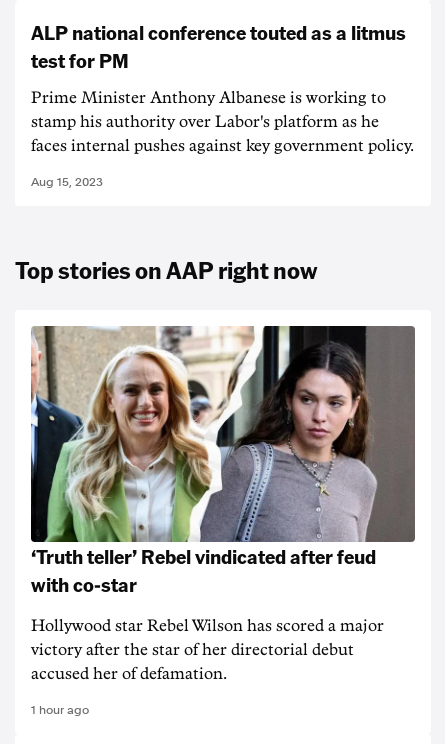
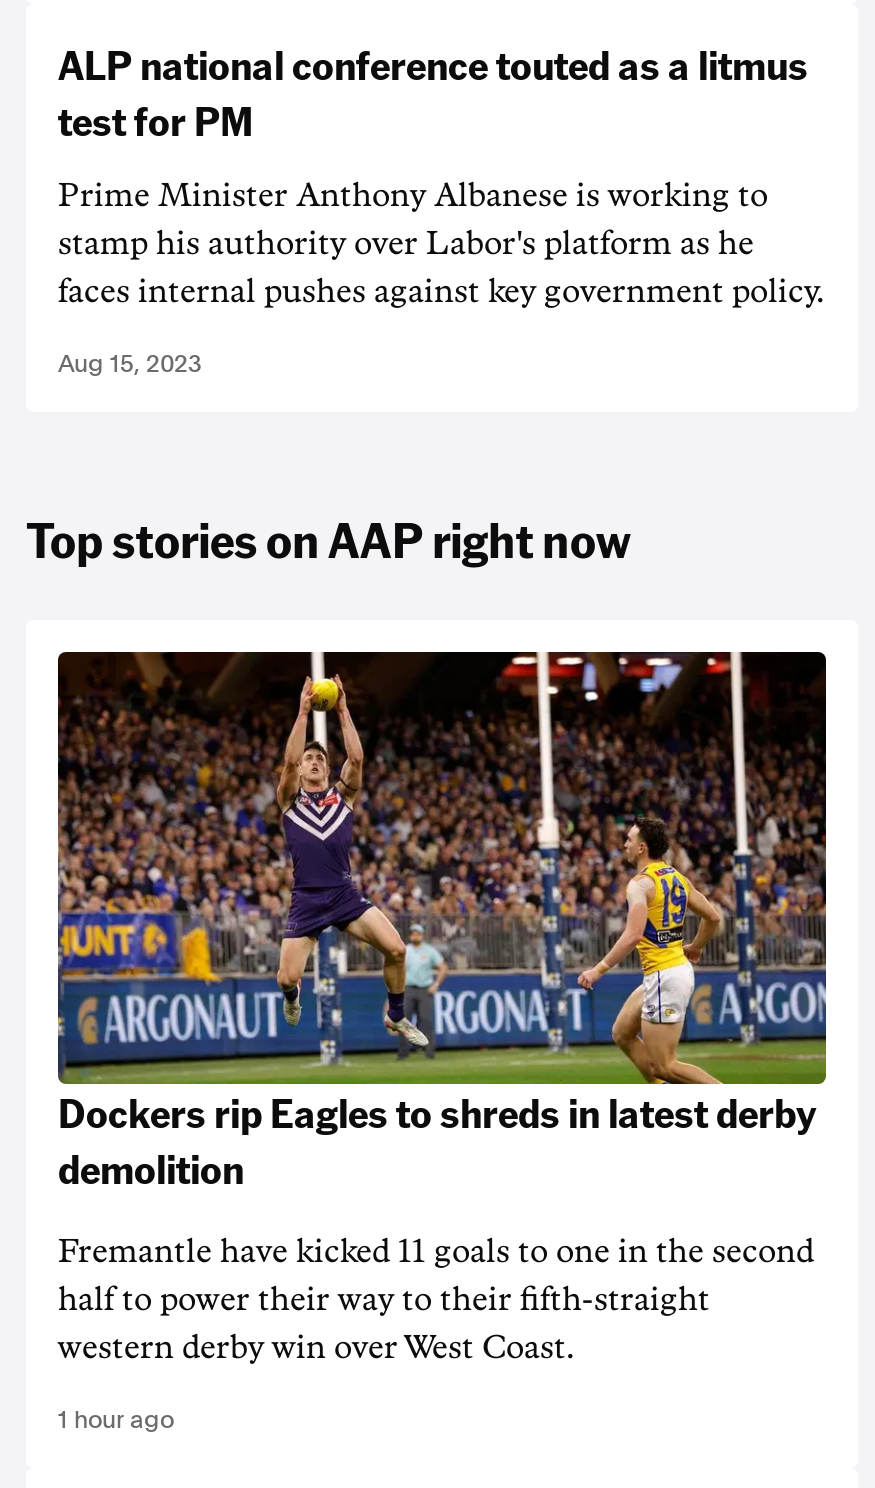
[30,325,416,597] [image] | ‘Truth teller’ Rebel vindicated after feud | with co-star -> [56,650,828,1194] [image] | Dockers rip Eagles to shreds in latest derby | demolition
[31,618,384,634] Hollywood star Rebel Wilson has scored a major -> [58,1236,814,1268] Fremantle have kicked 11 goals to one in the second
[31,642,354,658] victory after the star of her directorial debut -> [58,1284,710,1316] half to power their way to their fifth-straight
[31,666,227,682] accused her of defamation. -> [58,1332,574,1364] western derby win over West Coast.

